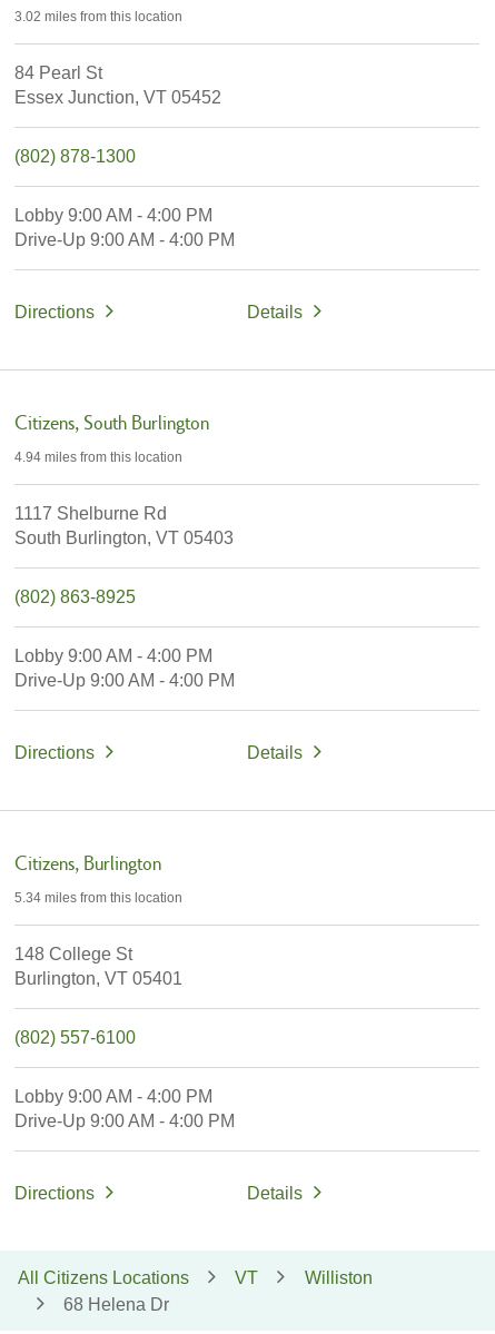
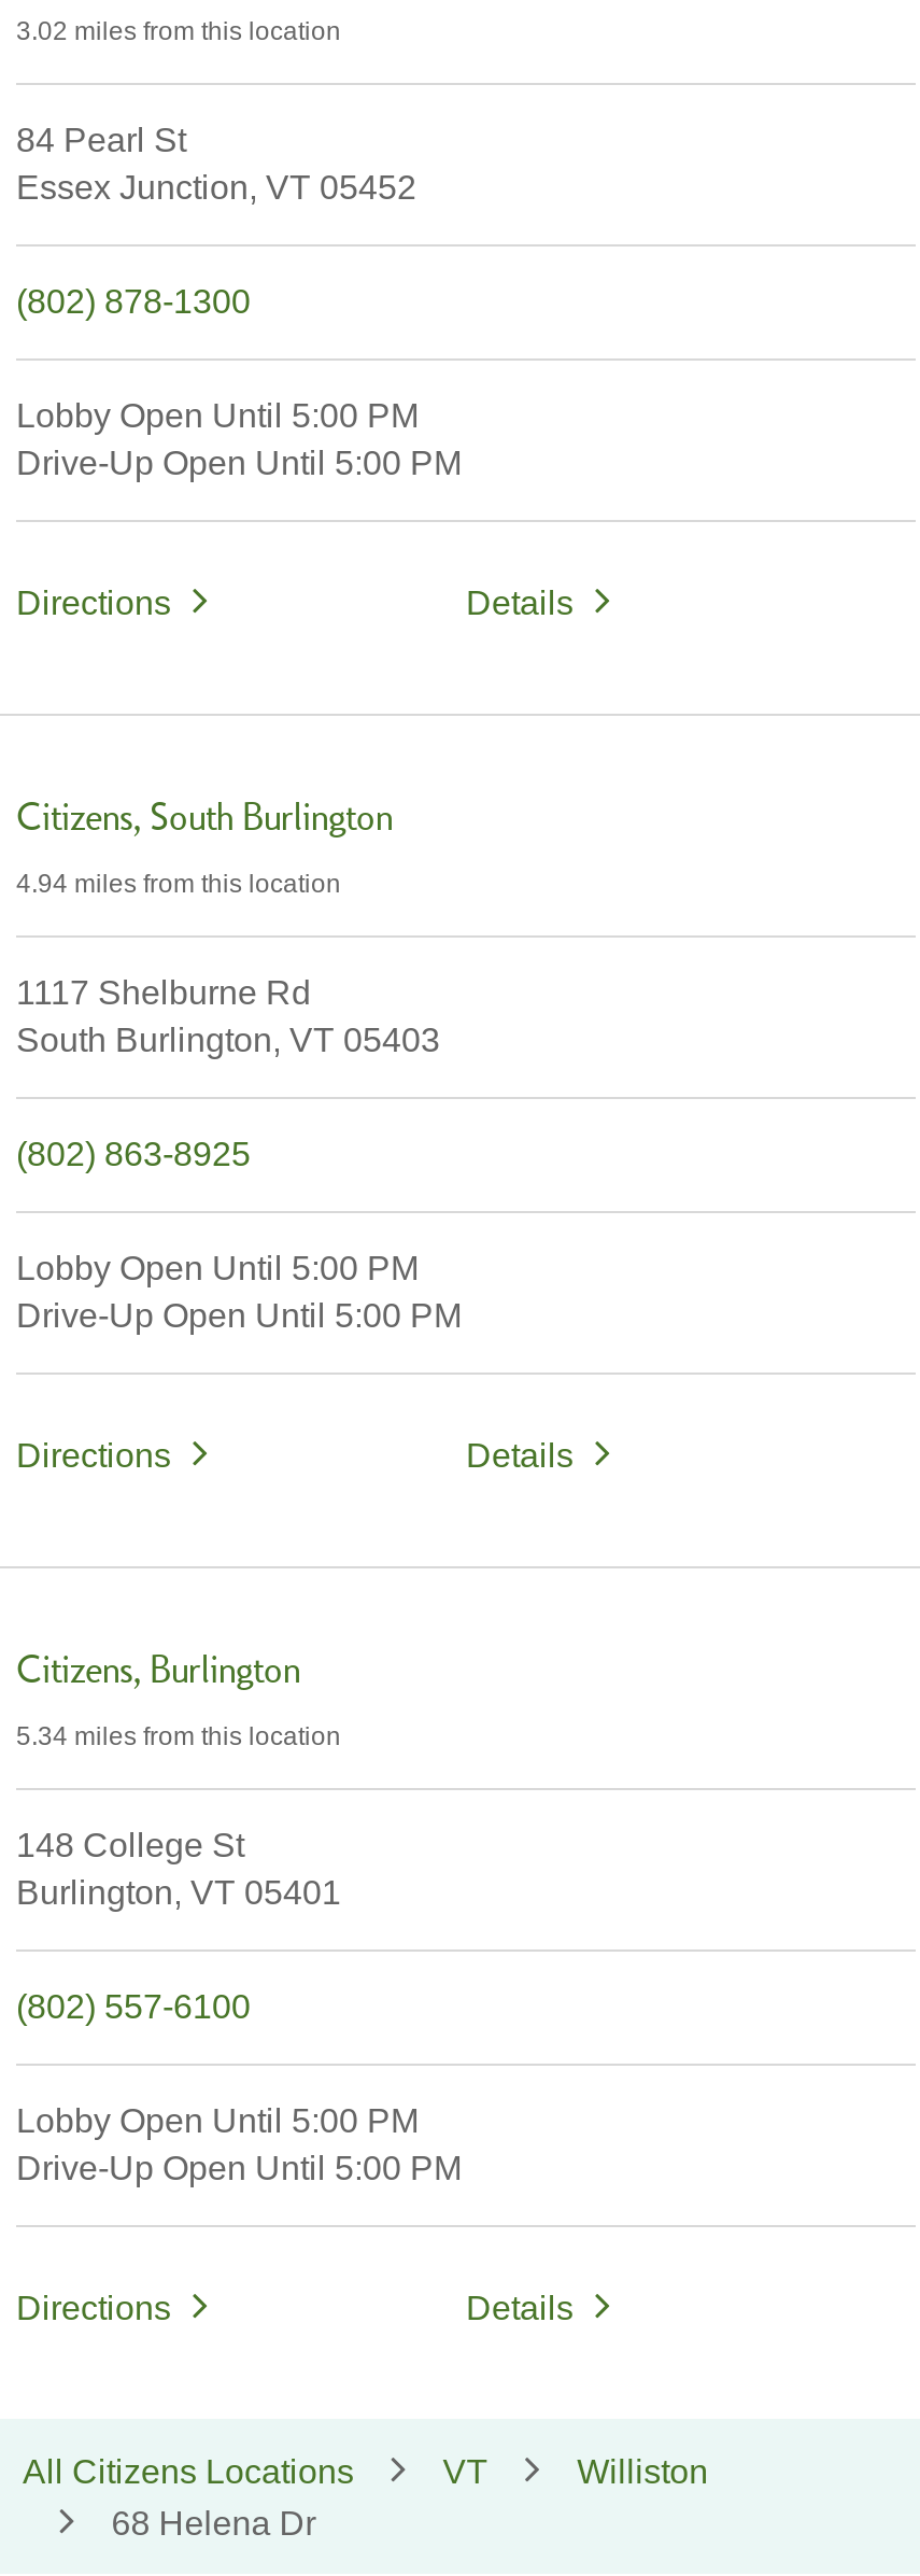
[14,206,235,250] Lobby 9:00 AM - 4:00 PM | Drive-Up 9:00 AM - 4:00 PM -> [16,398,462,482] Lobby Open Until 5:00 PM | Drive-Up Open Until 5:00 PM
[14,647,235,690] Lobby 9:00 AM - 4:00 PM | Drive-Up 9:00 AM - 4:00 PM -> [16,1251,462,1335] Lobby Open Until 5:00 PM | Drive-Up Open Until 5:00 PM
[14,1088,235,1131] Lobby 9:00 AM - 4:00 PM | Drive-Up 9:00 AM - 4:00 PM -> [16,2103,462,2187] Lobby Open Until 5:00 PM | Drive-Up Open Until 5:00 PM

